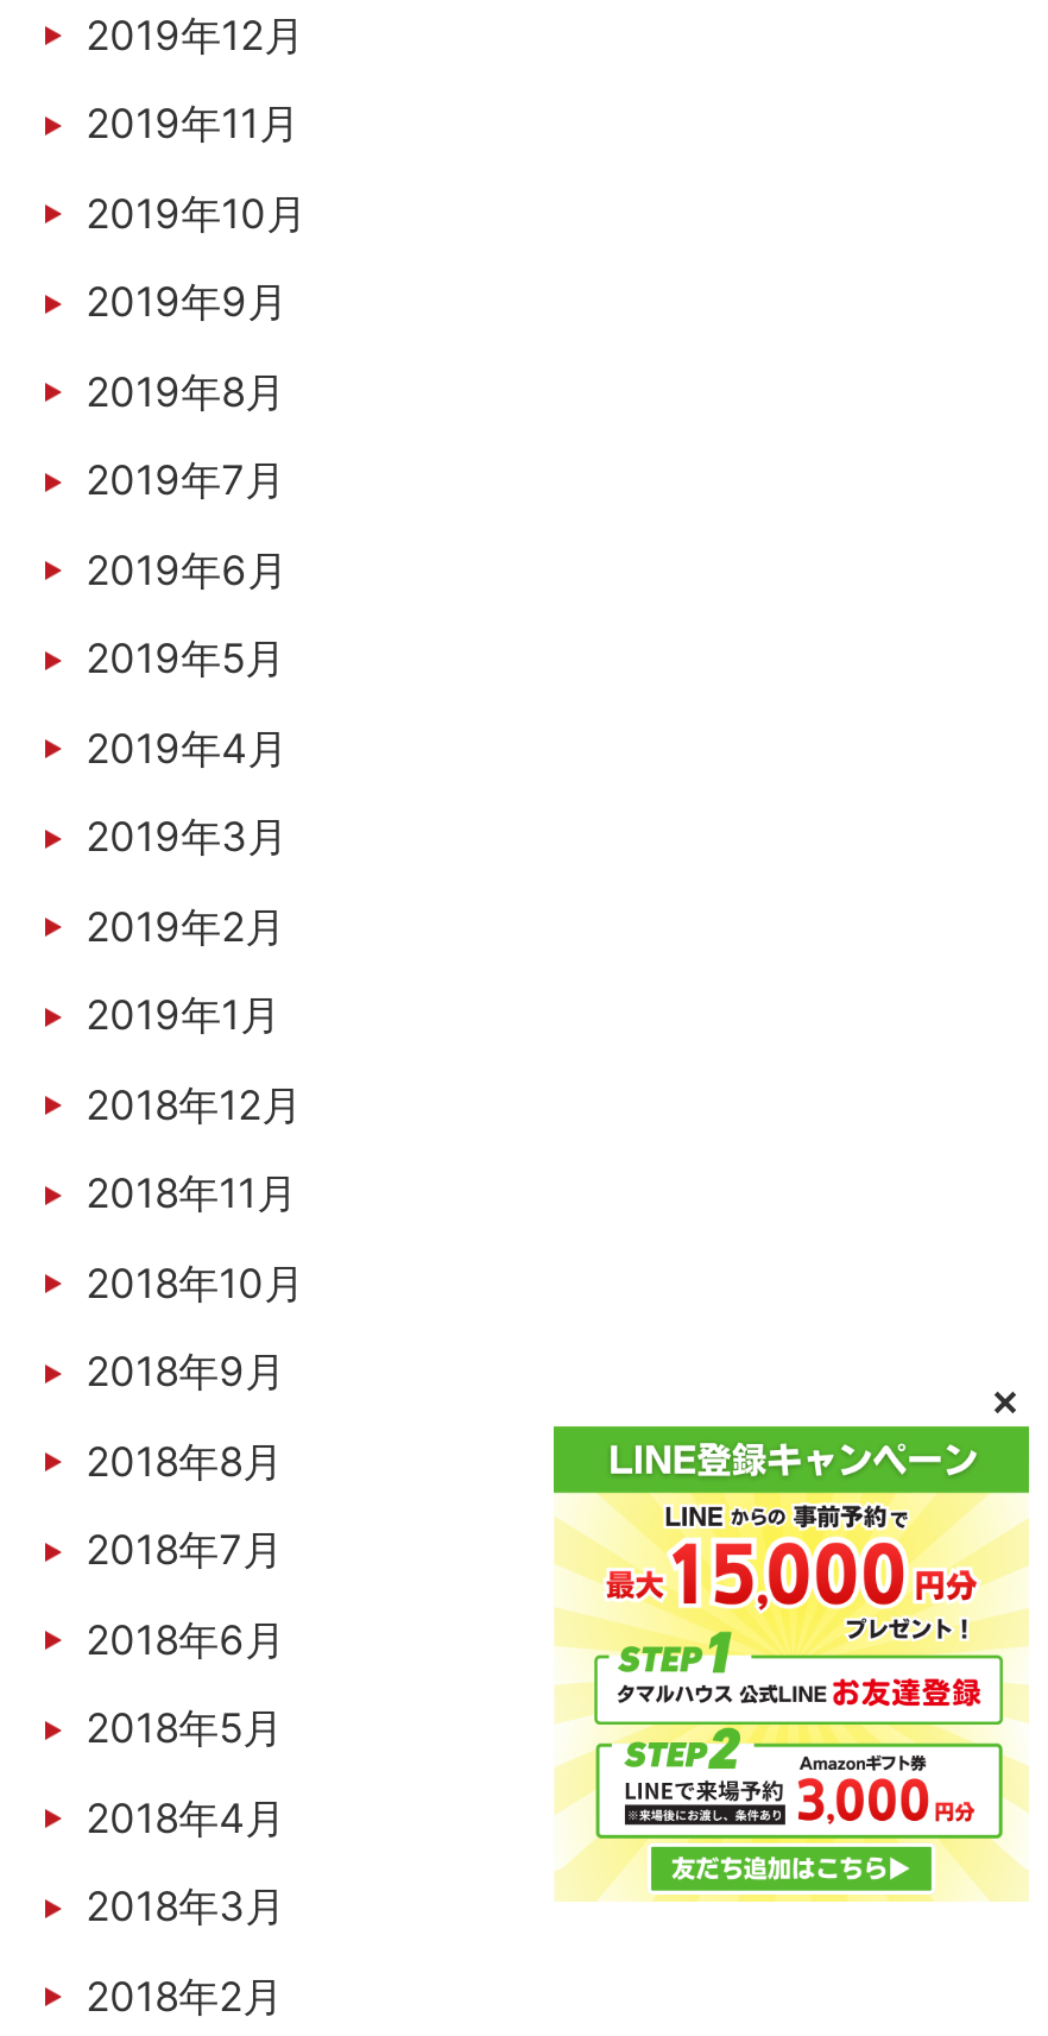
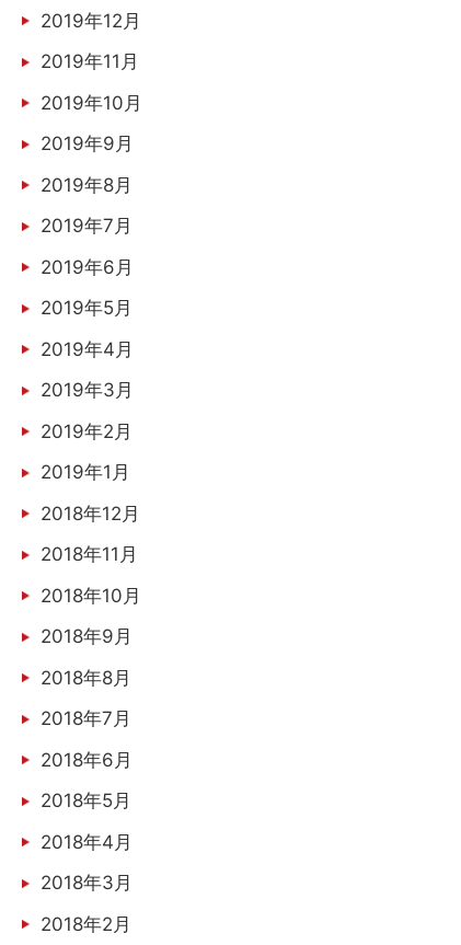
[551,1391,1031,1904] [image] -> none

